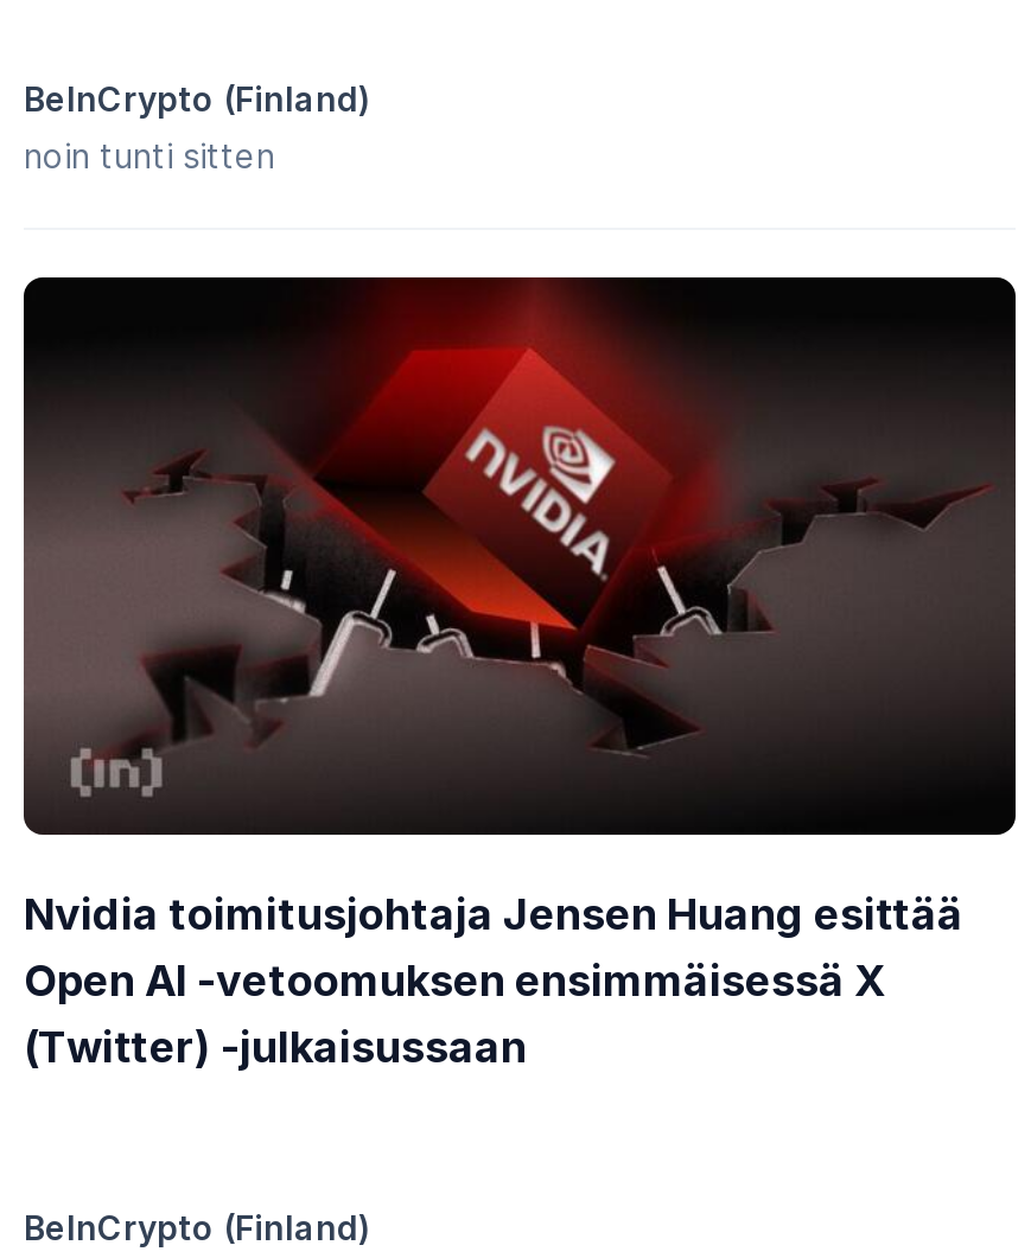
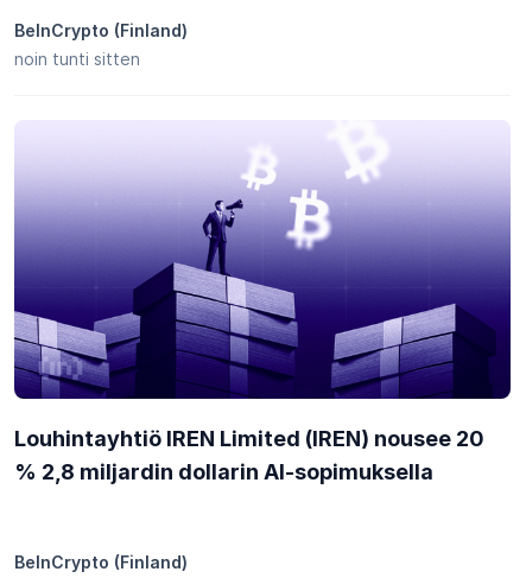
[21,274,1018,1071] [image] | Nvidia toimitusjohtaja Jensen Huang esittää | Open AI -vetoomuksen ensimmäisessä X | (Twitter) -julkaisussaan -> [13,120,512,484] [image] | Louhintayhtiö IREN Limited (IREN) nousee 20 | % 2,8 miljardin dollarin AI-sopimuksella

